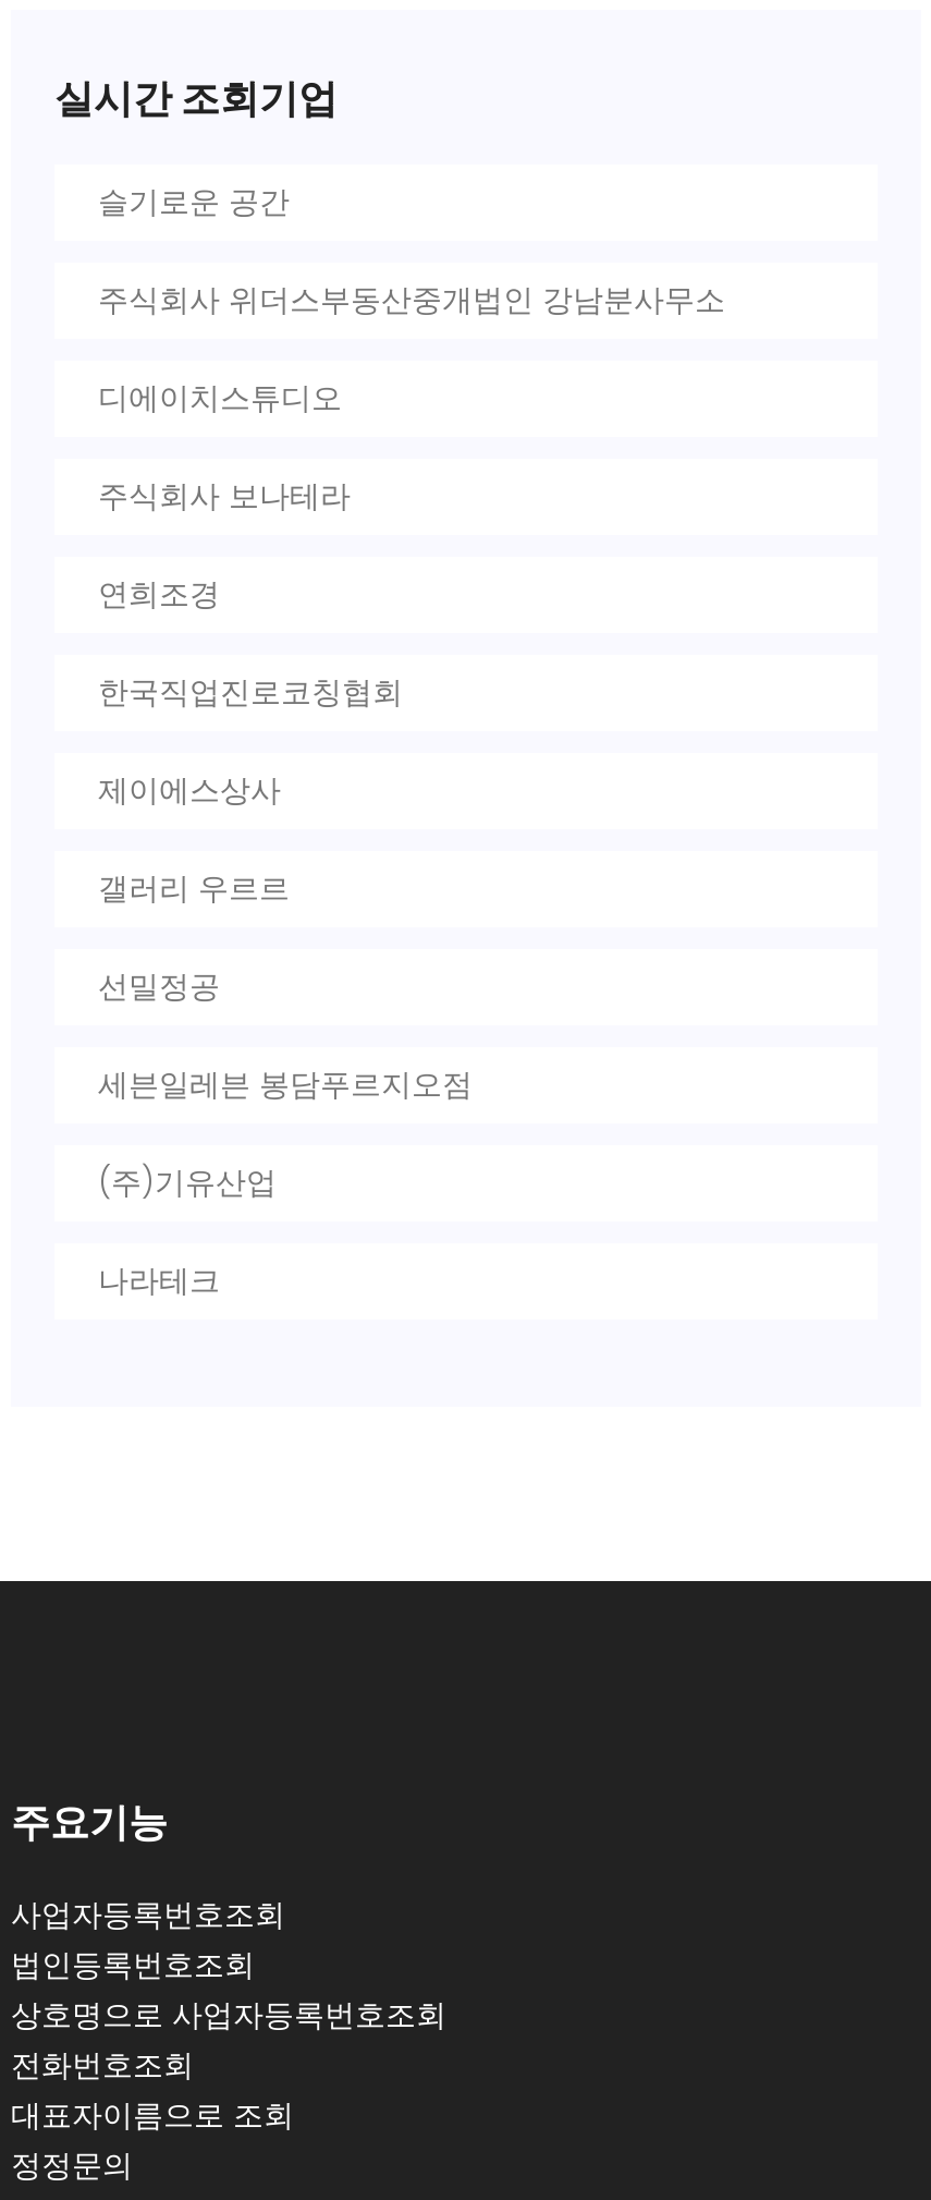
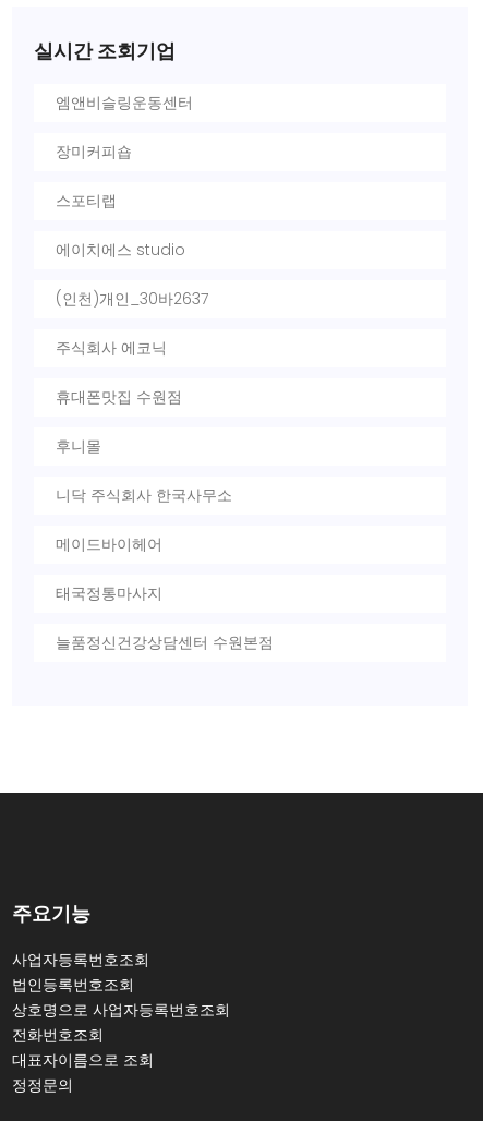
[98,180,290,223] 슬기로운 공간 -> [56,92,193,113] 엠앤비슬링운동센터
[98,278,725,321] 주식회사 위더스부동산중개법인 강남분사무소 -> [56,141,132,162] 장미커피숍
[98,376,342,420] 디에이치스튜디오 -> [56,190,117,212] 스포티랩
[98,474,351,518] 주식회사 보나테라 -> [56,239,185,261] 에이치에스 studio
[98,572,220,616] 연희조경 -> [56,288,208,310] (인천)개인_30바2637
[98,670,403,714] 한국직업진로코칭협회 -> [56,337,167,359] 주식회사 에코닉
[98,768,281,812] 제이에스상사 -> [56,386,182,408] 휴대폰맛집 수원점
[98,866,290,910] 갤러리 우르르 -> [56,435,101,457] 후니몰
[98,964,220,1008] 선밀정공 -> [56,484,232,506] 니닥 주식회사 한국사무소
[98,1062,473,1106] 세븐일레븐 봉담푸르지오점 -> [56,533,162,555] 메이드바이헤어
[98,1160,277,1204] (주)기유산업 -> [56,582,162,604] 태국정통마사지
[98,1259,220,1302] 나라테크 -> [56,631,274,653] 늘품정신건강상담센터 수원본점

